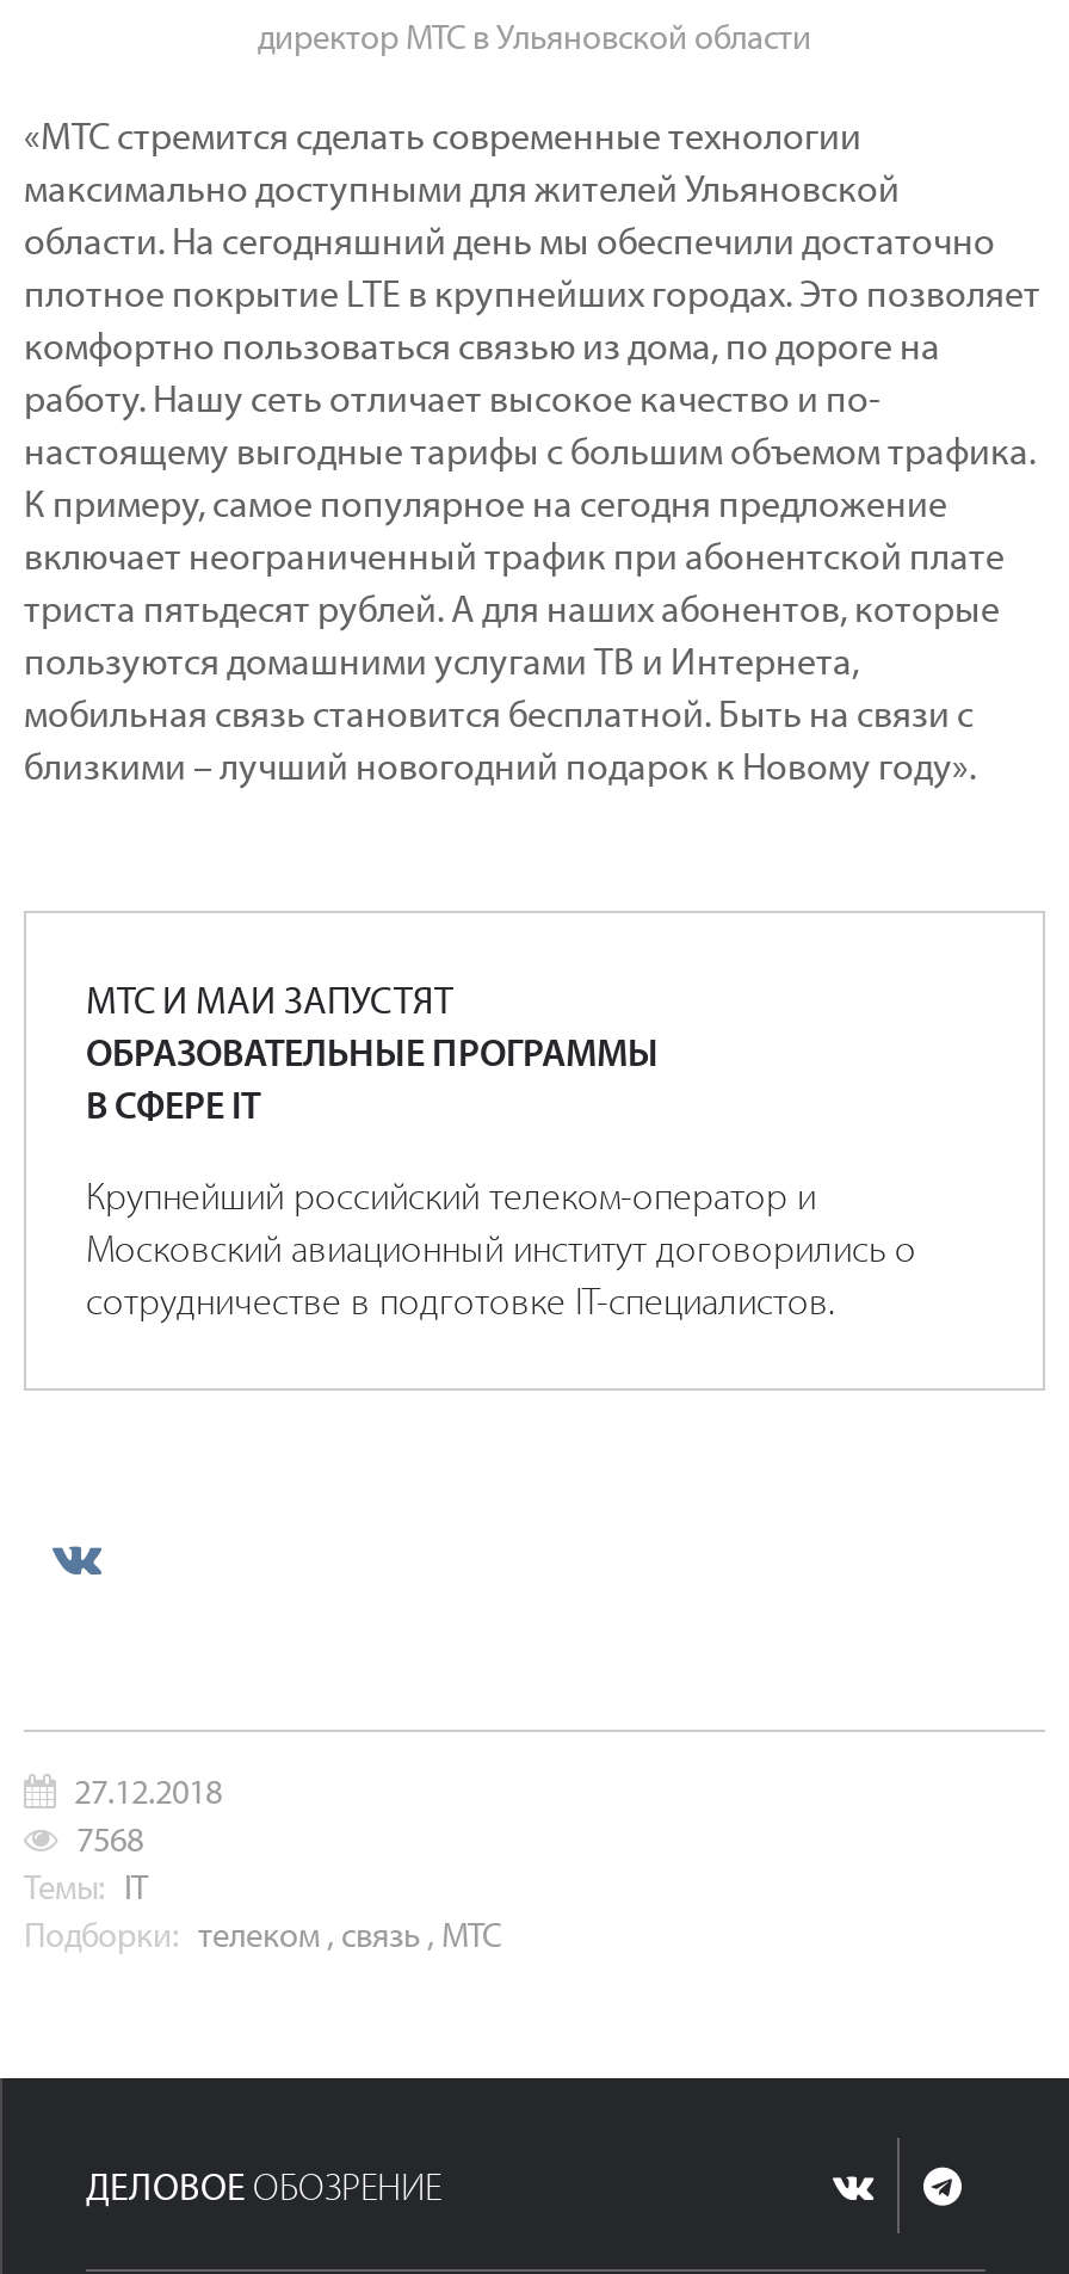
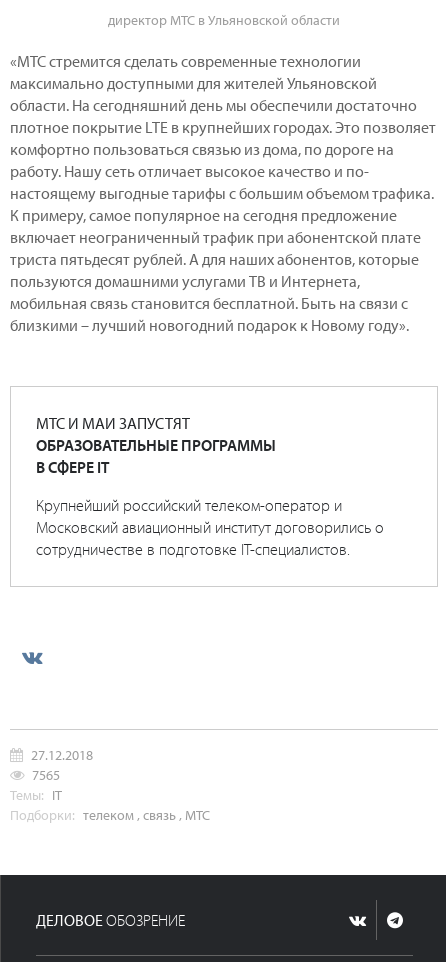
[69,1815,143,1860] 7568 -> [29,765,60,784] 7565

